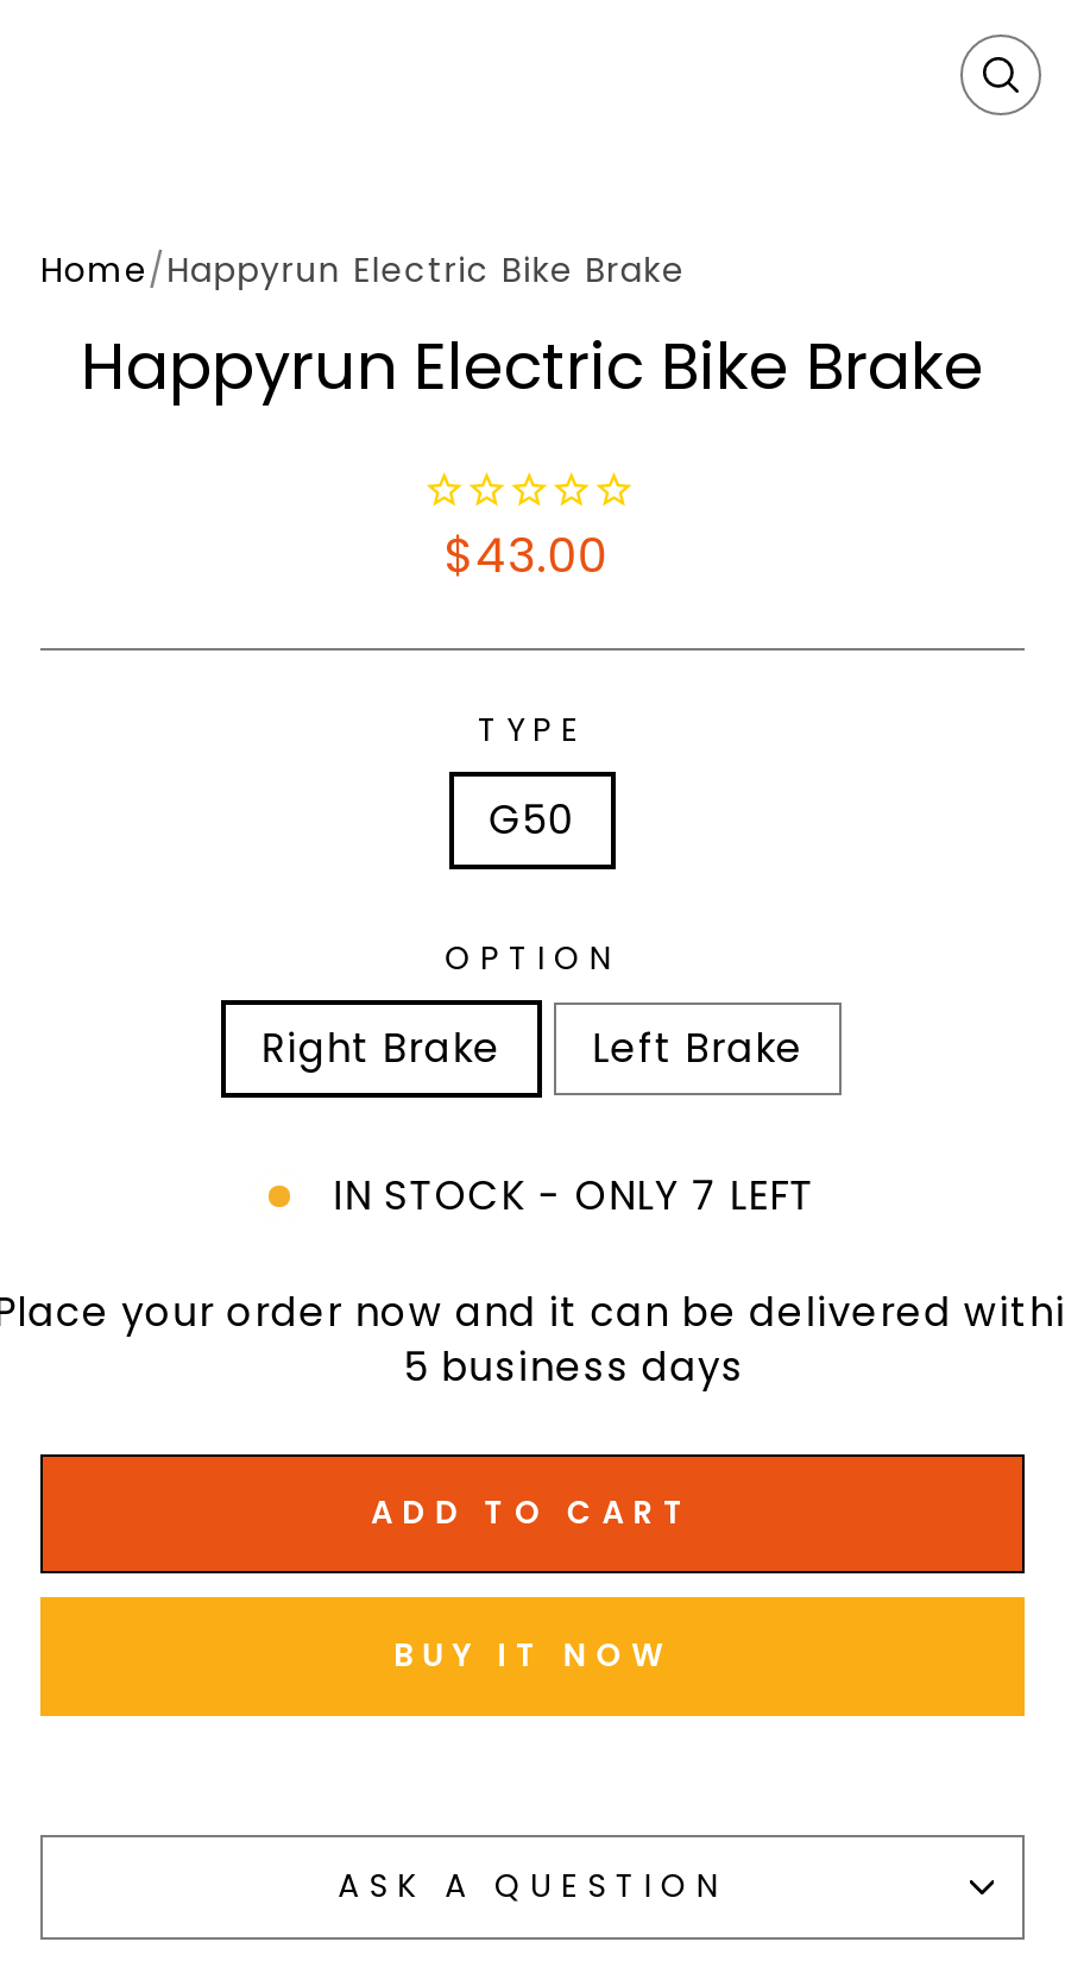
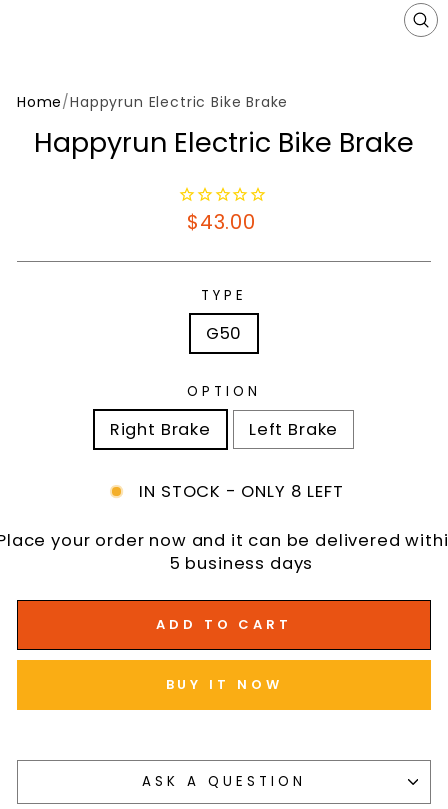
[333,1169,816,1224] IN STOCK - ONLY 7 LEFT -> [139,480,344,503] IN STOCK - ONLY 8 LEFT

